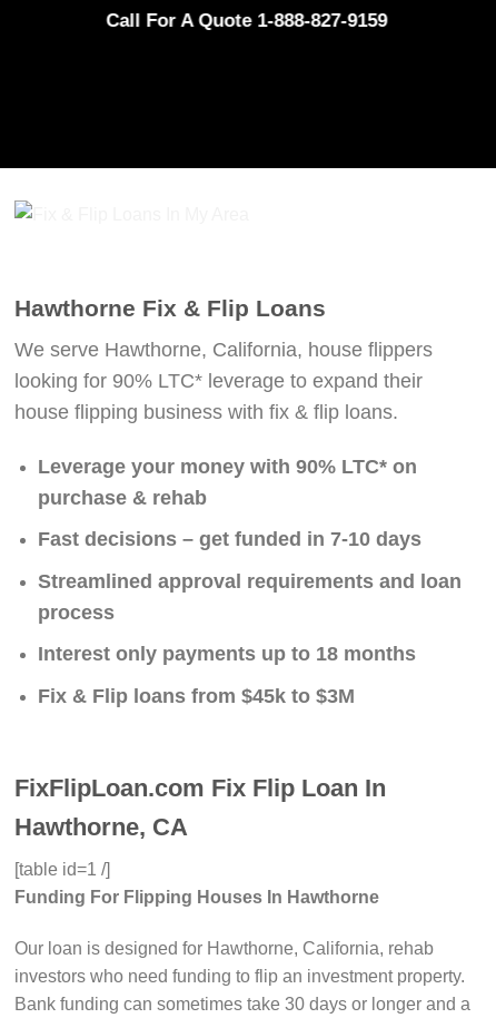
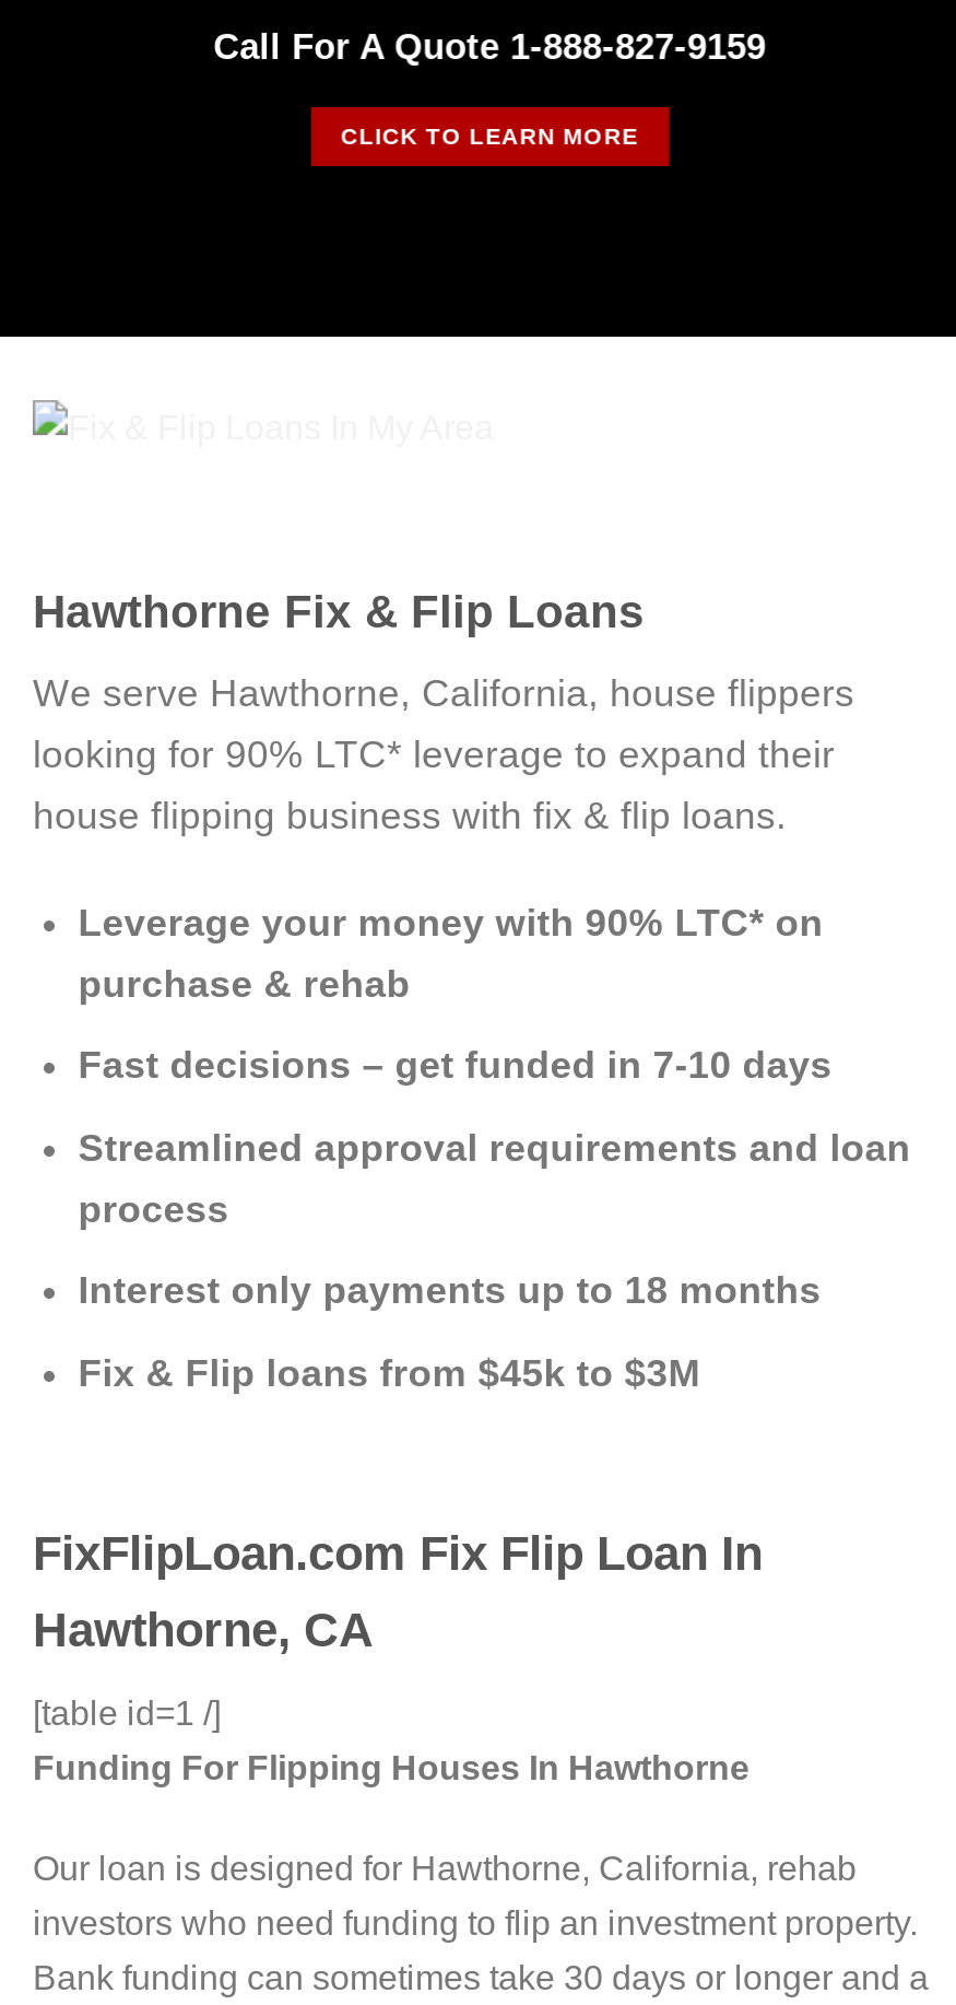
none -> [341,123,638,149] CLICK TO LEARN MORE

